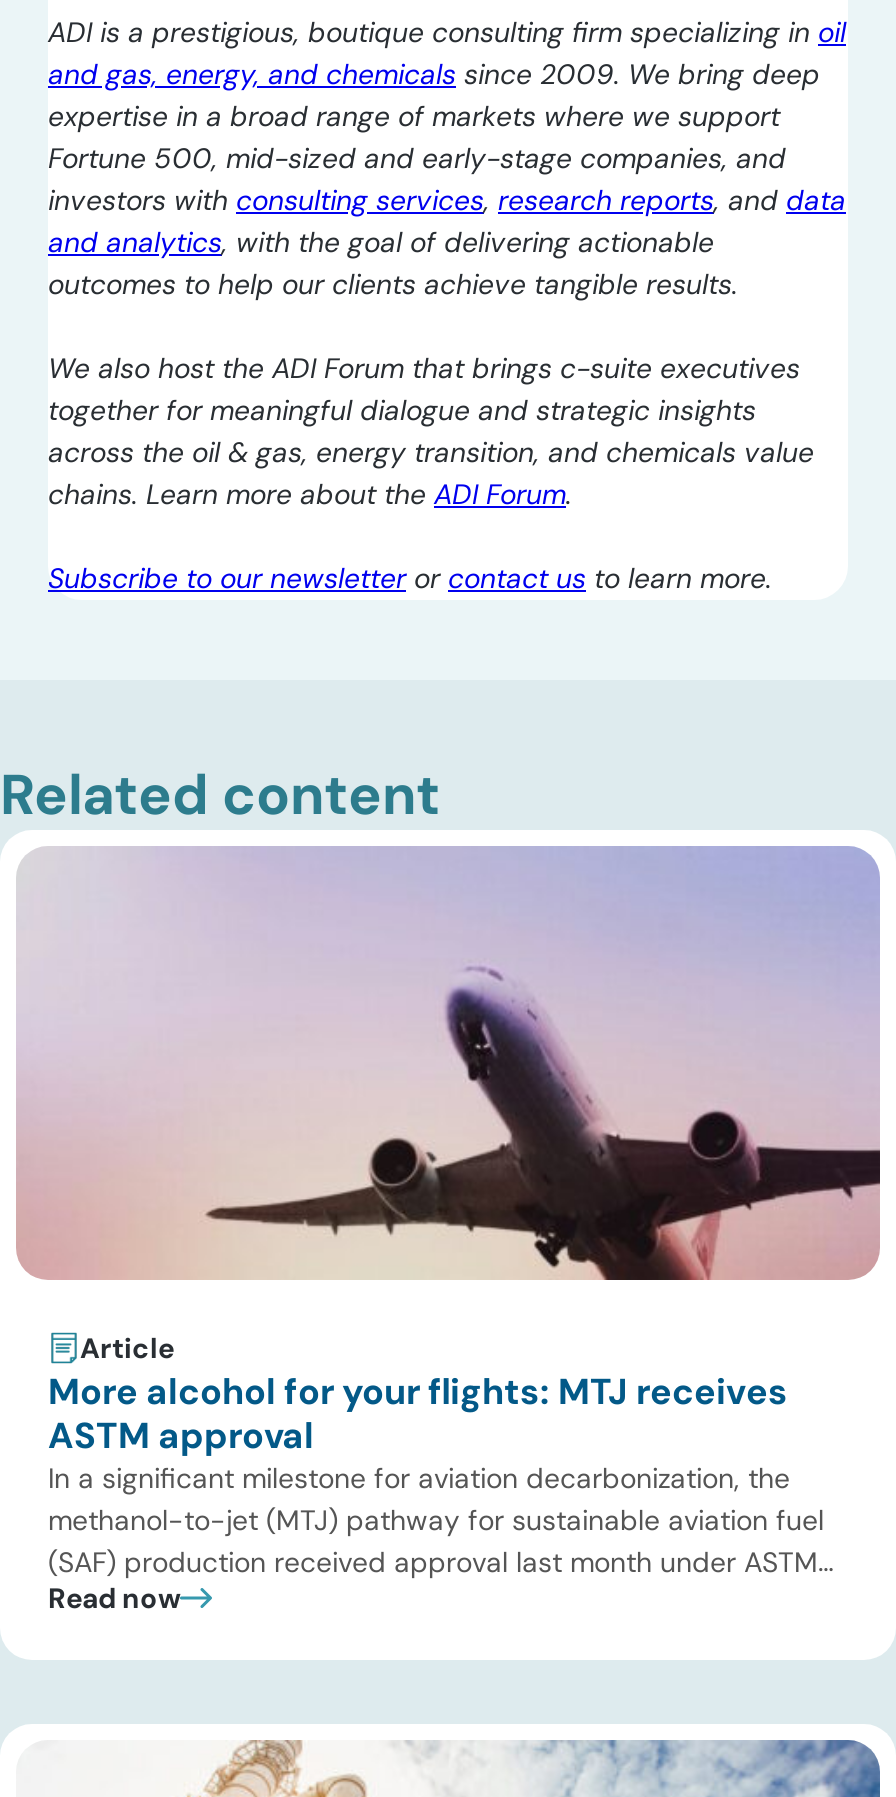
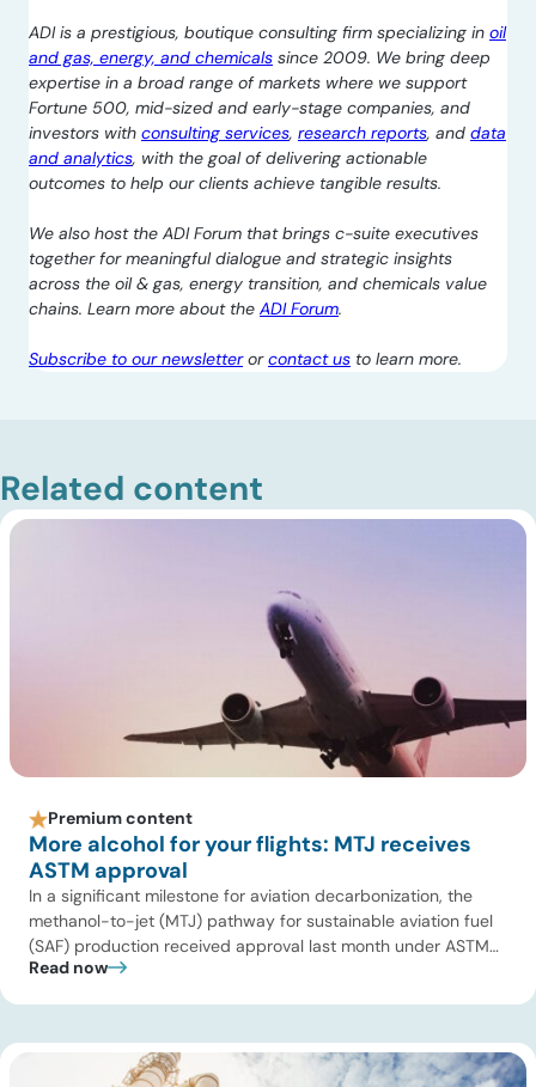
[80,1329,174,1365] Article -> [48,807,193,829] Premium content

